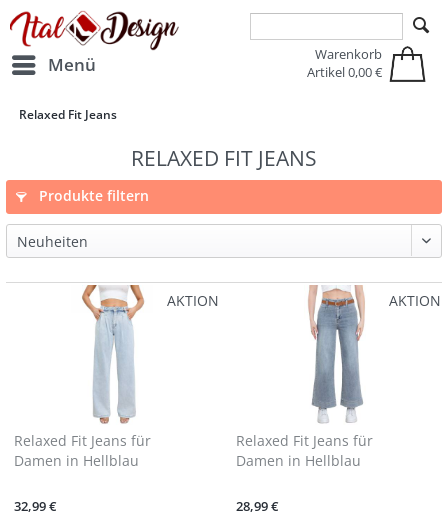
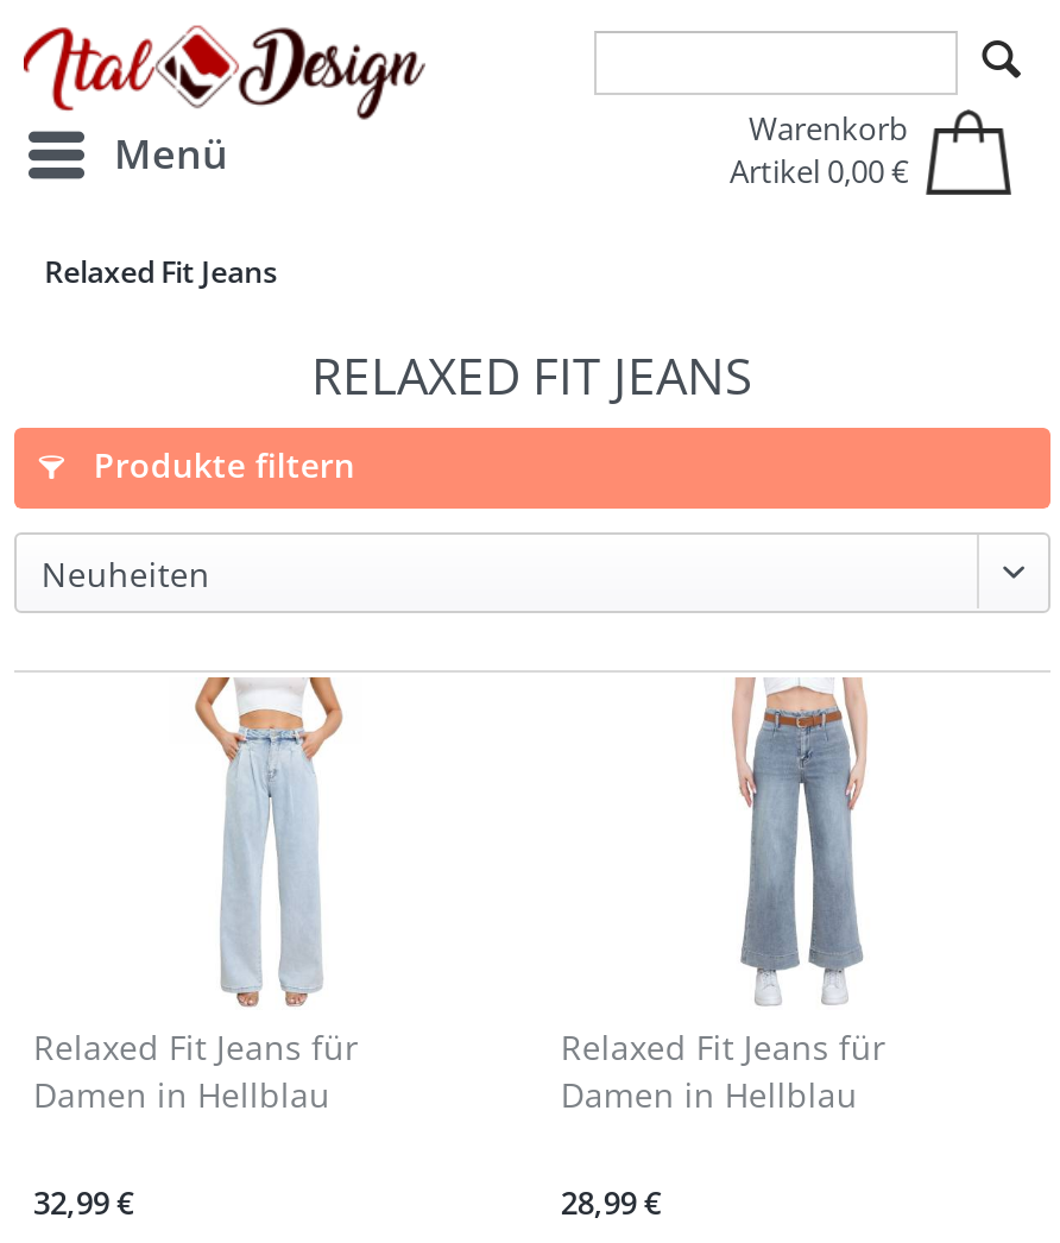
[167,291,219,310] AKTION -> none
[389,291,441,310] AKTION -> none

